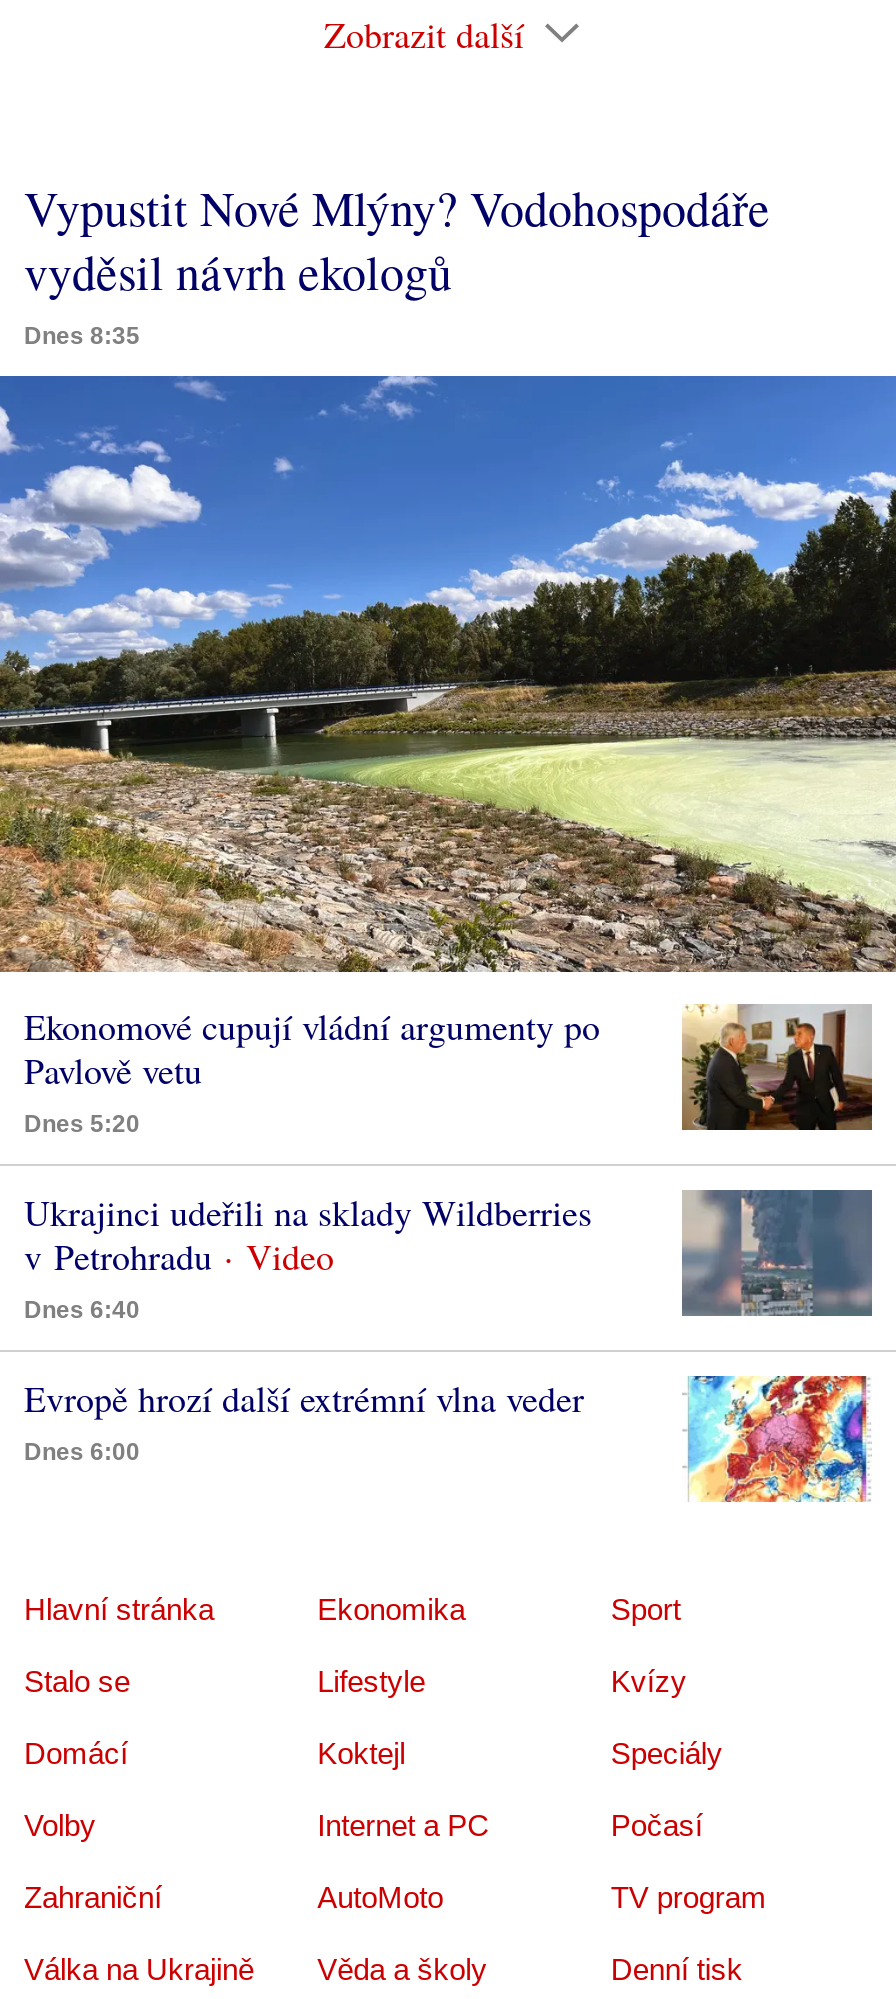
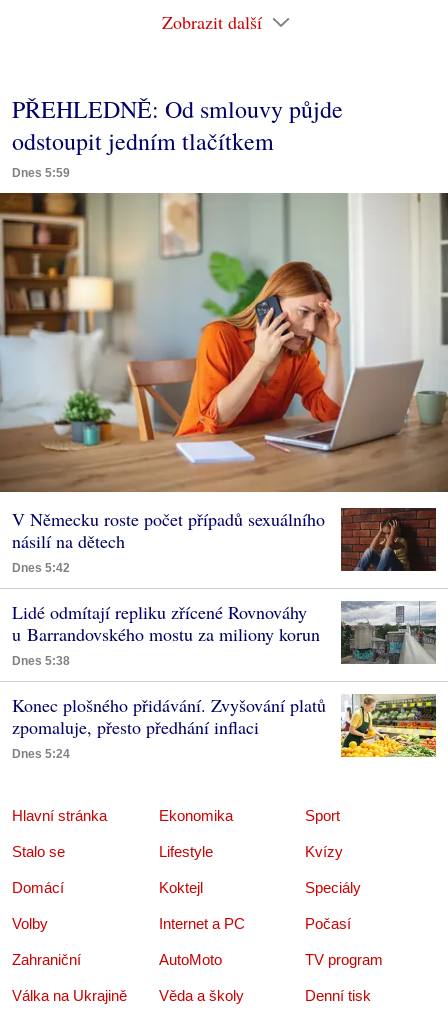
[24,175,770,349] Vypustit Nové Mlýny? Vodohospodáře | vyděsil návrh ekologů | Dnes 8:35 -> [12,93,343,180] PŘEHLEDNĚ: Od smlouvy půjde | odstoupit jedním tlačítkem | Dnes 5:59
[6,373,890,1138] [image] | Ekonomové cupují vládní argumenty po | Pavlově vetu | Dnes 5:20 -> [3,192,445,575] [image] | V Německu roste počet případů sexuálního | násilí na dětech | Dnes 5:42
[680,1003,872,1131] [image] -> [340,507,436,572] [image]
[24,1188,592,1324] Ukrajinci udeřili na sklady Wildberries | v Petrohradu | Dnes 6:40 -> [12,600,320,668] Lidé odmítají repliku zřícené Rovnováhy | u Barrandovského mostu za miliony korun | Dnes 5:38
[680,1189,872,1315] [image] -> [341,601,436,664] [image]
[24,1374,584,1466] Evropě hrozí další extrémní vlna veder | Dnes 6:00 -> [12,693,326,761] Konec plošného přidávání. Zvyšování platů | zpomaluje, přesto předhání inflaci | Dnes 5:24
[682,1373,872,1503] [image] -> [340,693,437,758] [image]

